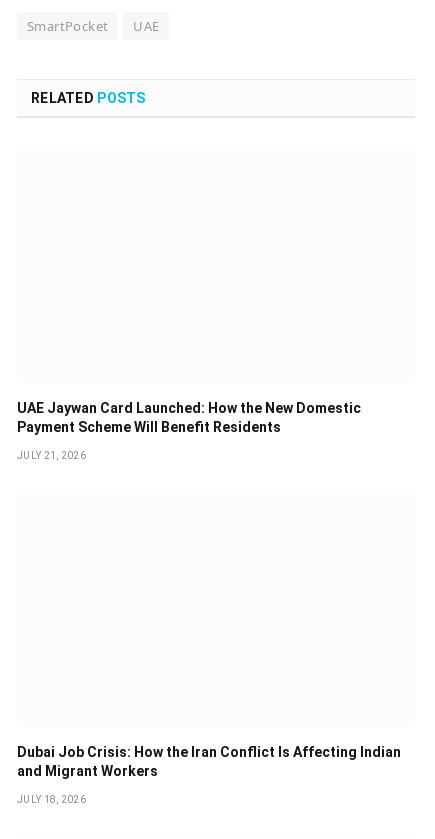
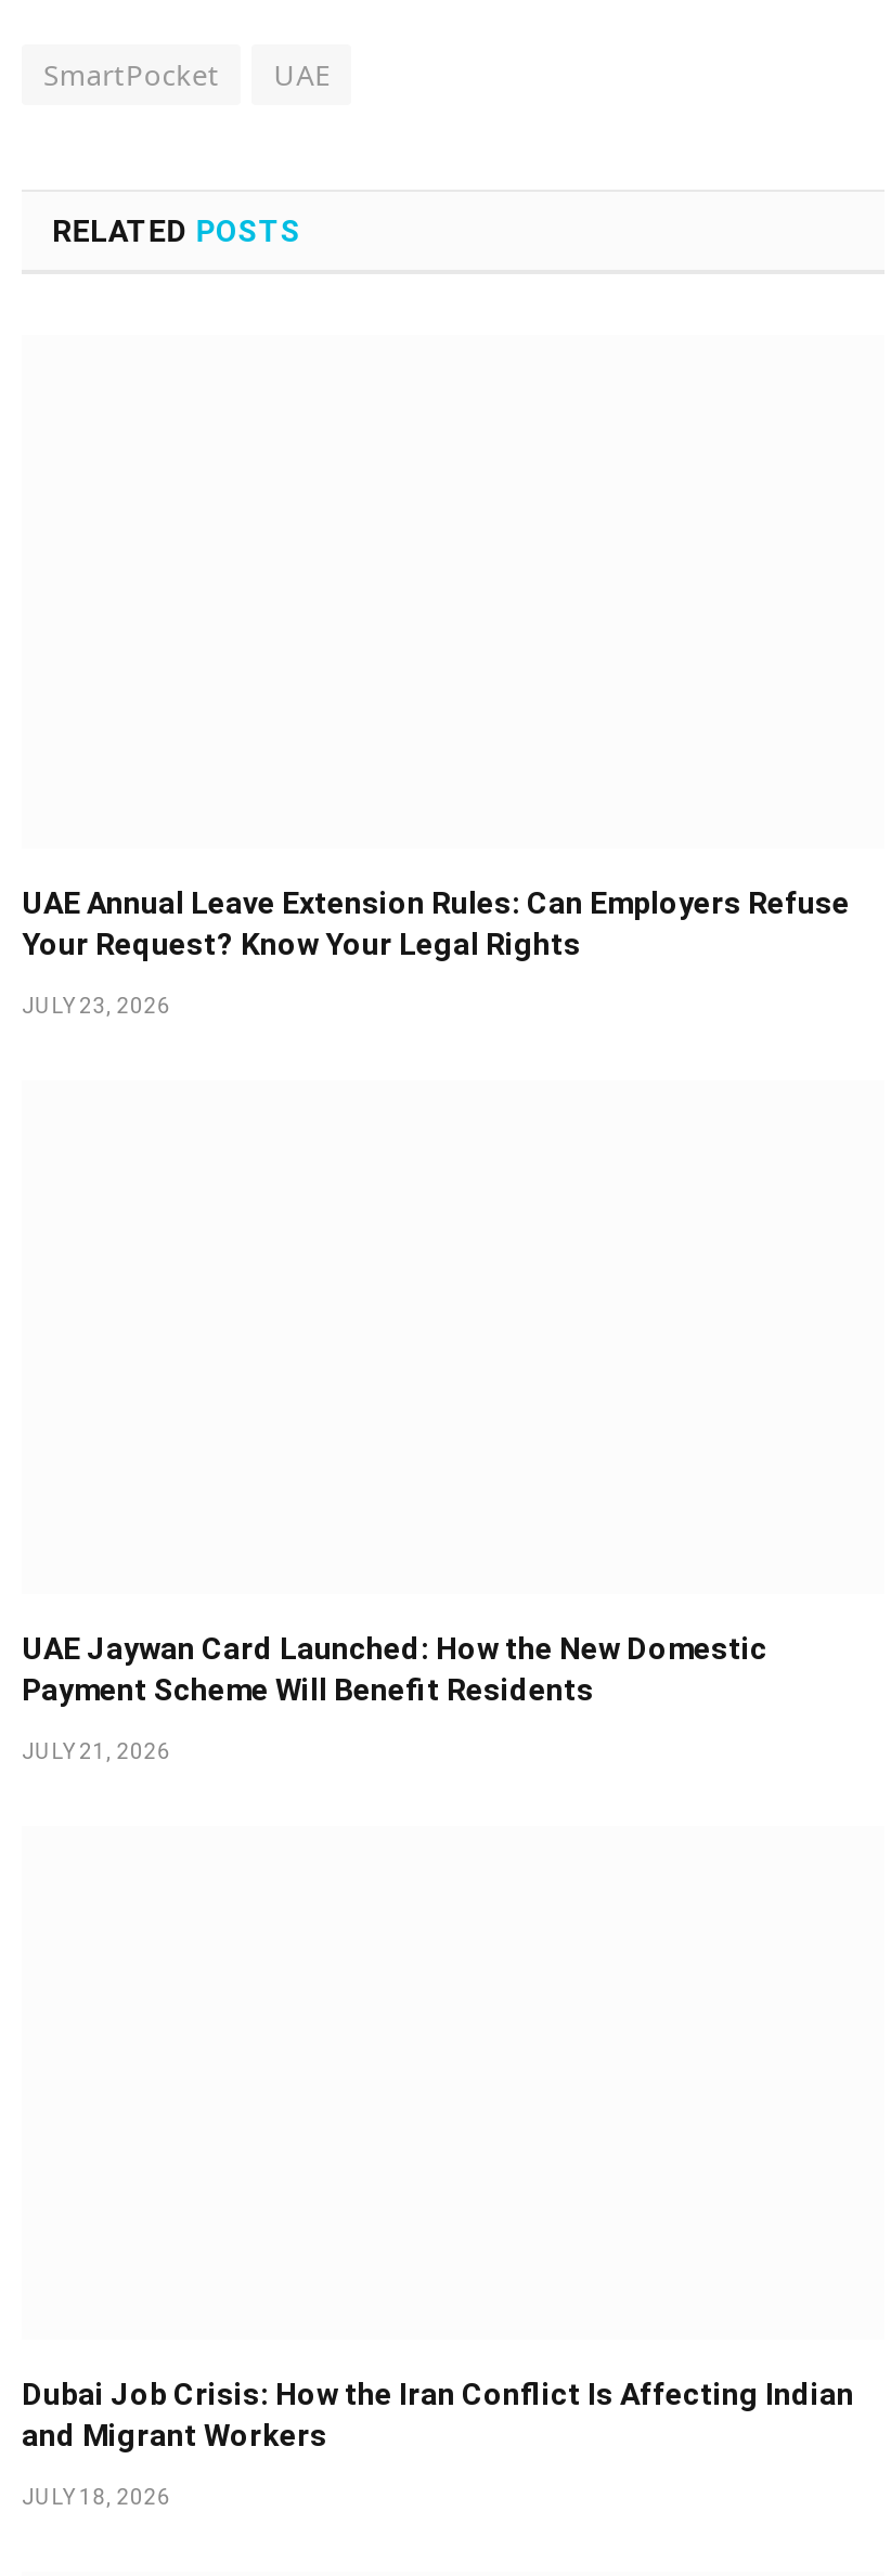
none -> [22,886,850,1018] UAE Annual Leave Extension Rules: Can Employers Refuse | Your Request? Know Your Legal Rights | JULY 23, 2026

